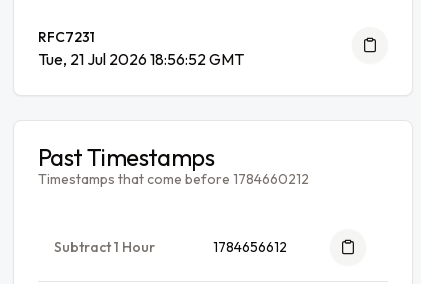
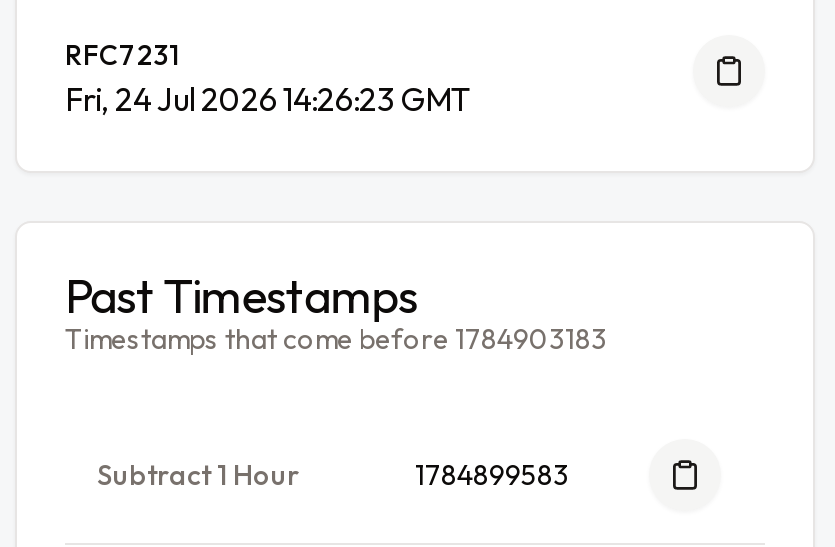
[38,49,244,69] Tue, 21 Jul 2026 18:56:52 GMT -> [65,79,471,119] Fri, 24 Jul 2026 14:26:23 GMT
[38,170,309,188] Timestamps that come before 1784660212 -> [65,321,607,357] Timestamps that come before 1784903183
[213,238,287,256] 1784656612 -> [415,457,569,493] 1784899583

